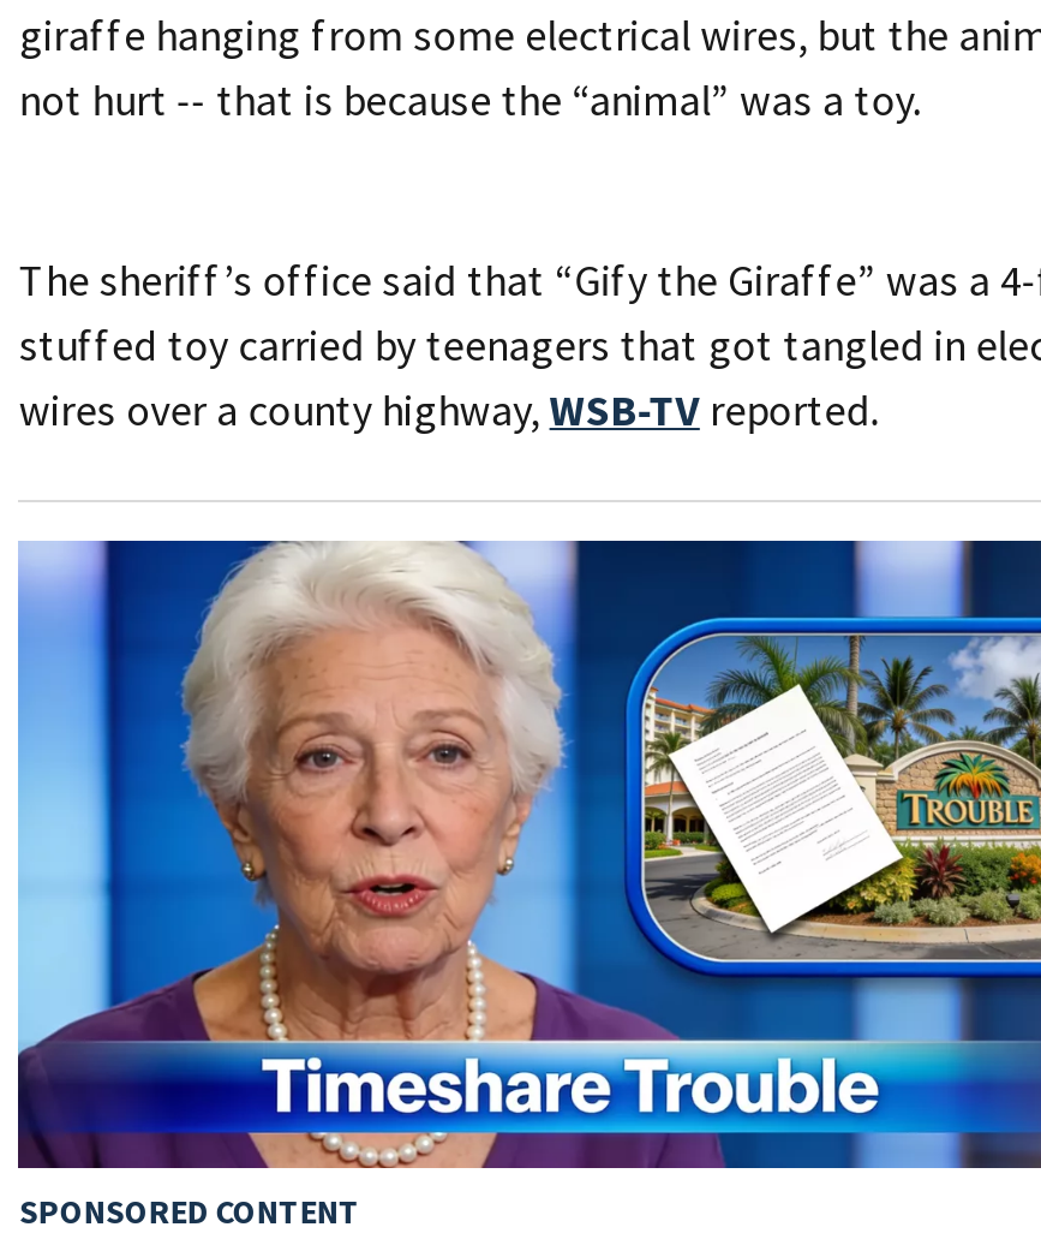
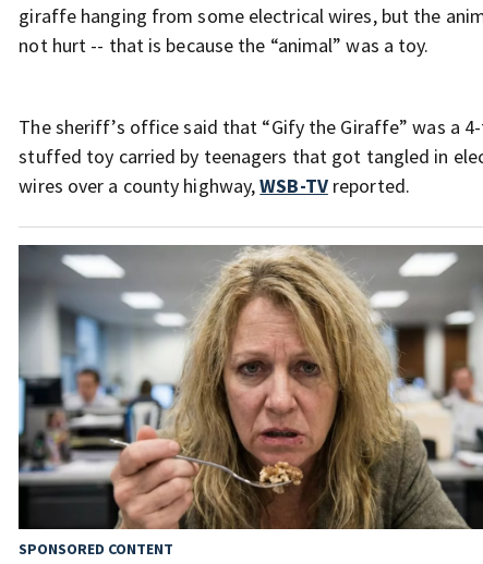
[16,538,1034,1170] [image] -> [17,244,480,530] [image]

